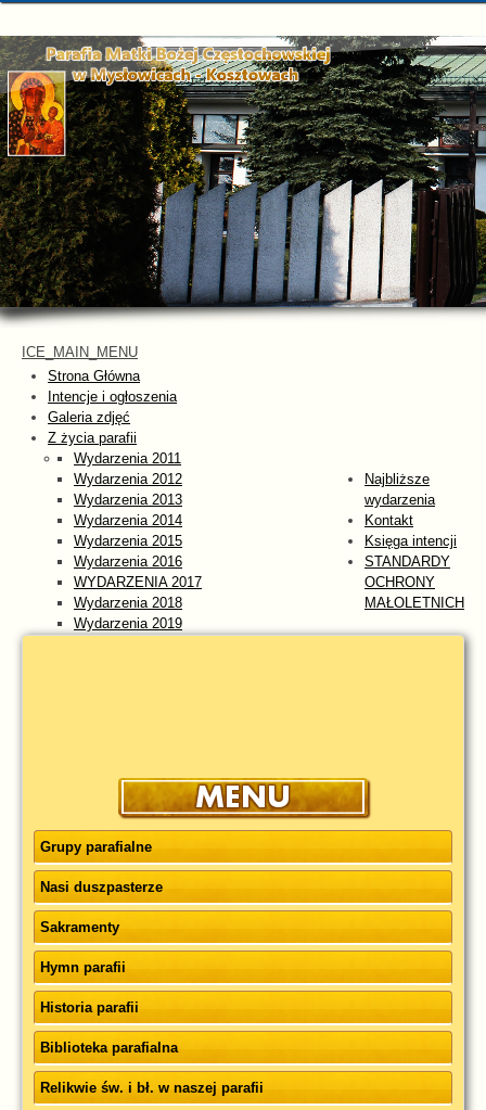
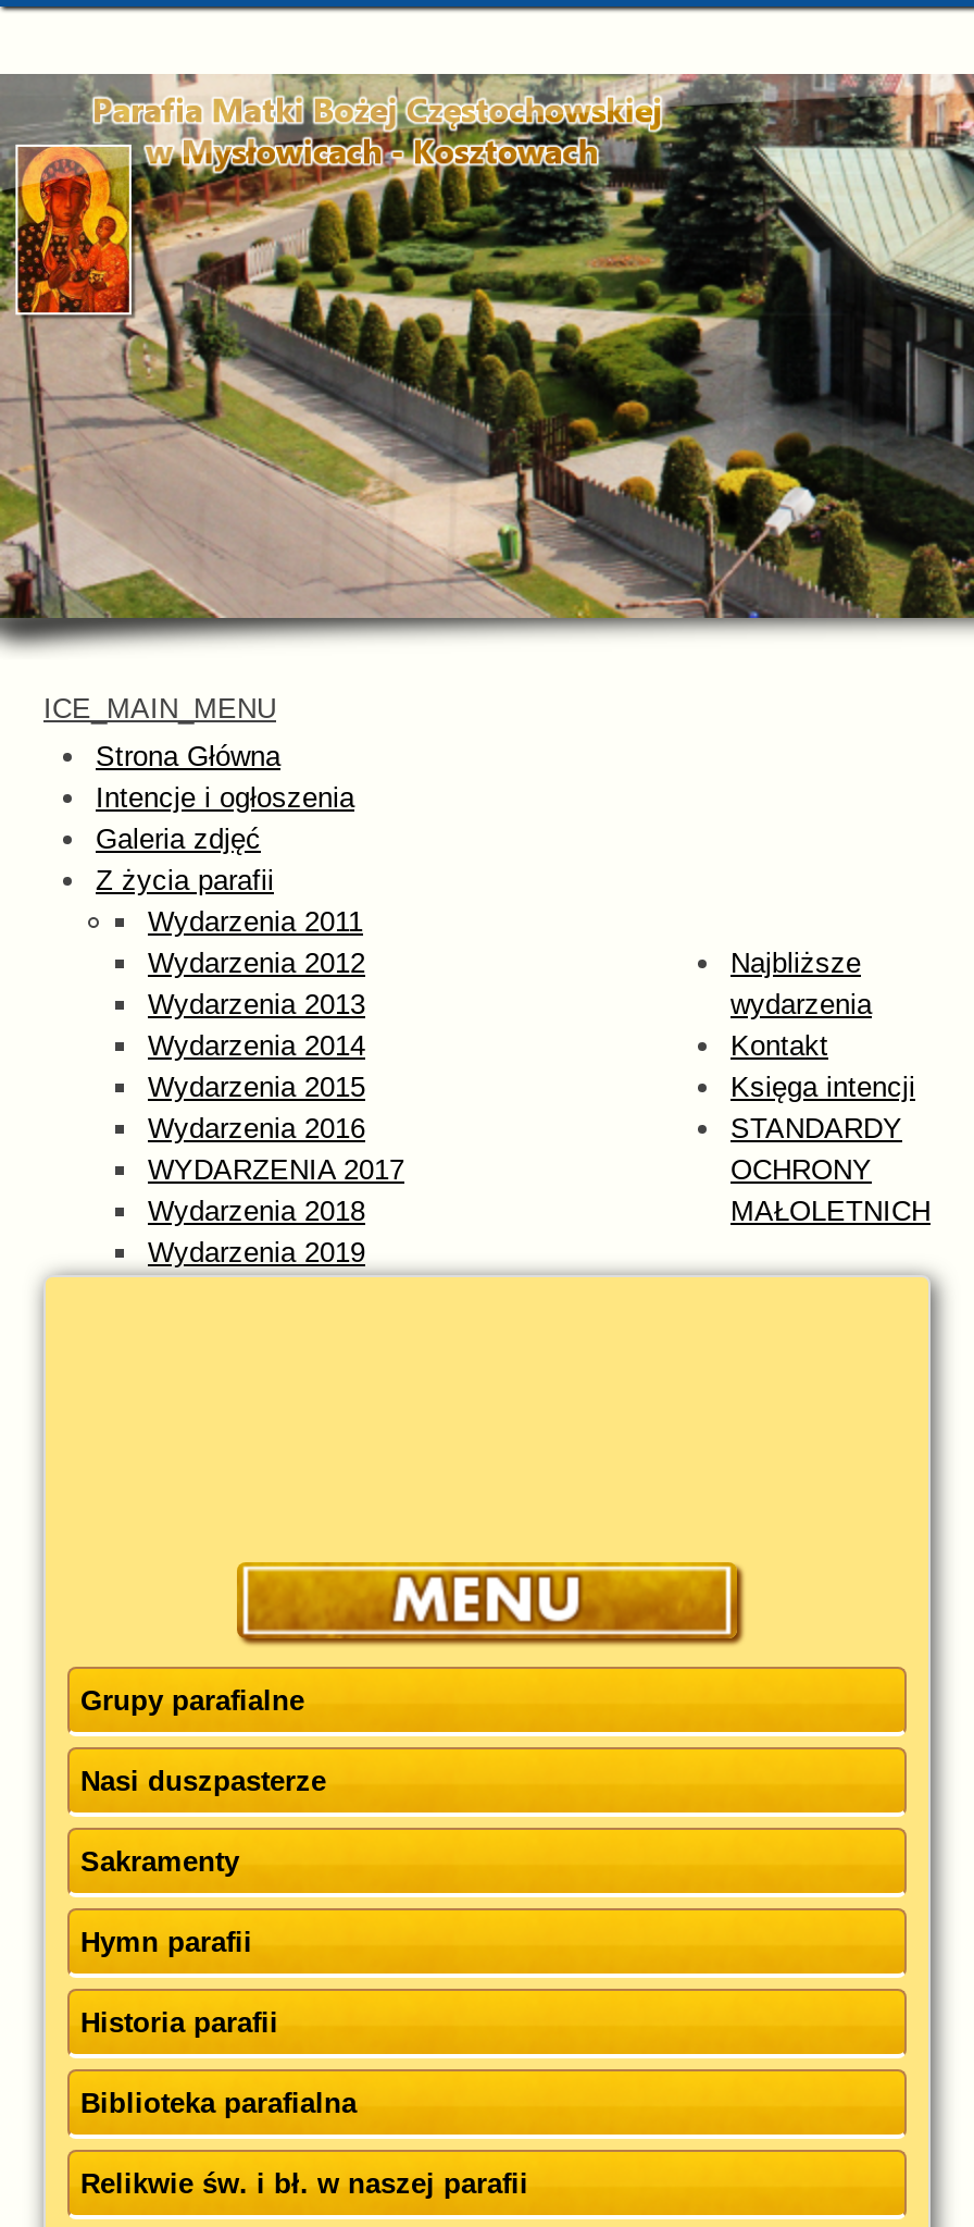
[3,35,483,308] [image] -> [7,72,967,620] [image]

